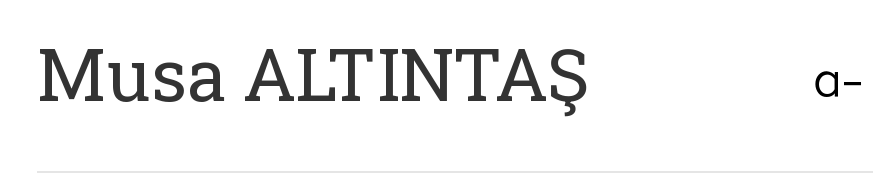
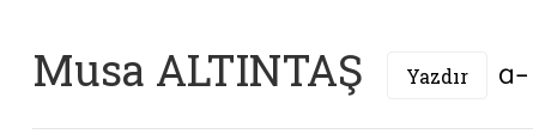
none -> [406,63,468,88] Yazdır

